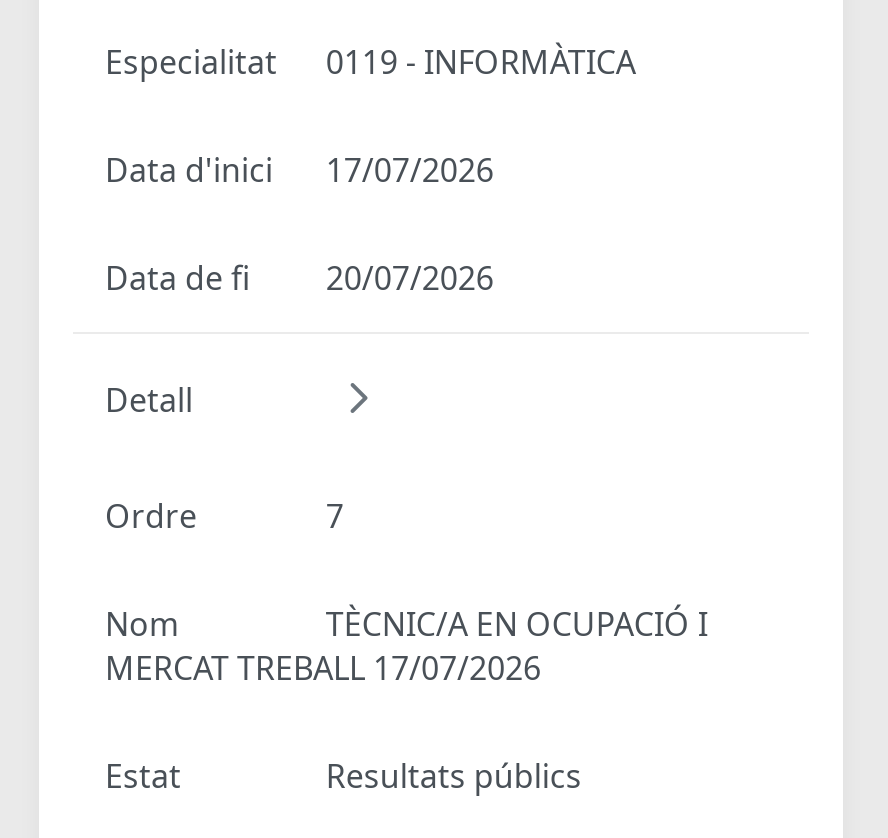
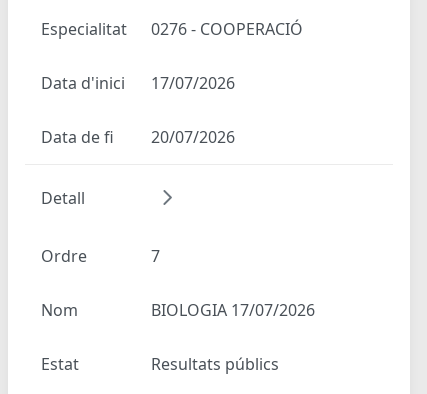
[105,40,636,84] Especialitat 0119 - INFORMÀTICA -> [41,18,303,40] Especialitat 0276 - COOPERACIÓ
[105,602,708,690] TÈCNIC/A EN OCUPACIÓ I | MERCAT TREBALL 17/07/2026 -> [151,299,315,321] BIOLOGIA 17/07/2026

